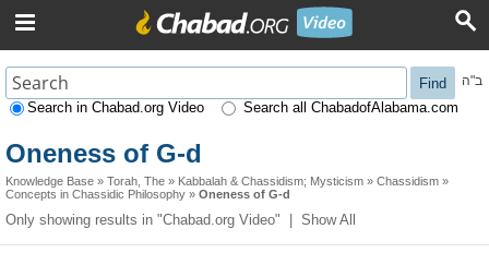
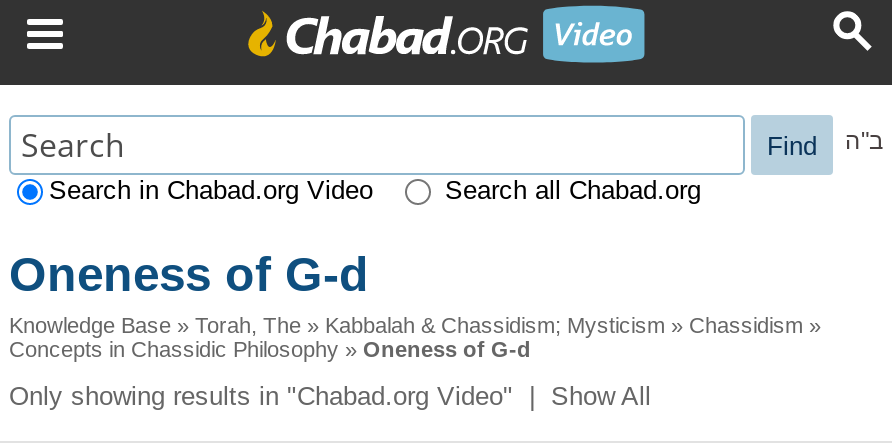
[243,99,458,116] Search all ChabadofAlabama.com -> [445,175,701,205] Search all Chabad.org

